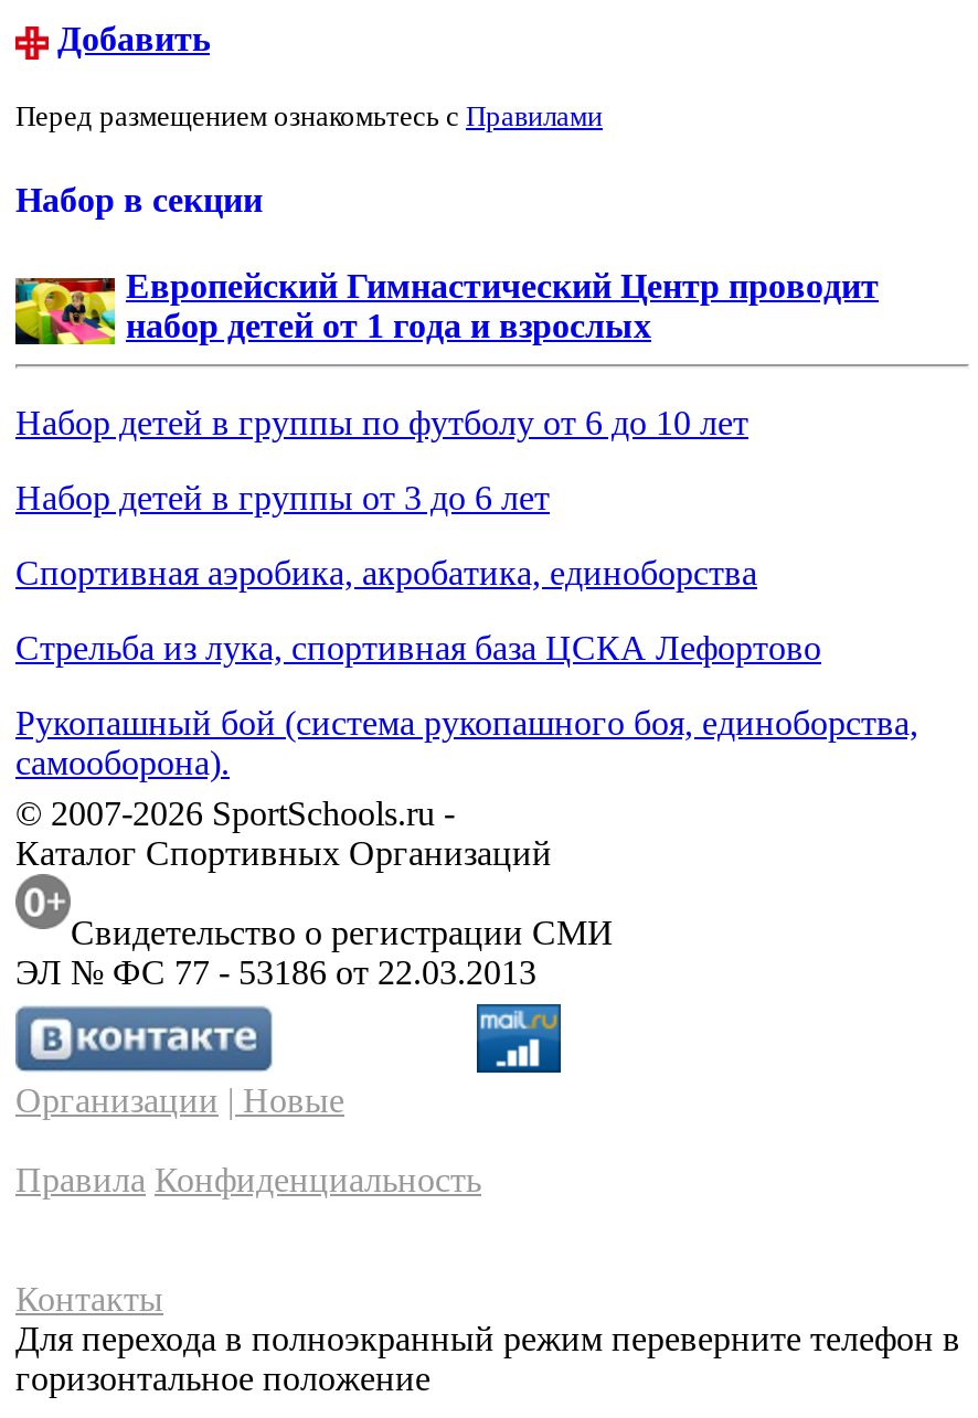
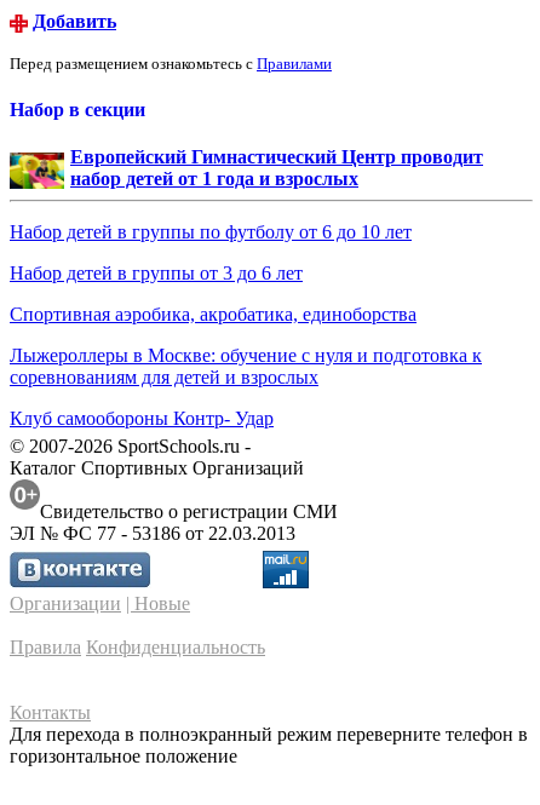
[15,630,821,668] Стрельба из лука, спортивная база ЦСКА Лефортово -> [10,346,482,388] Лыжероллеры в Москве: обучение с нуля и подготовка к | соревнованиям для детей и взрослых
[15,705,918,782] Рукопашный бой (система рукопашного боя, единоборства, | самооборона). -> [10,409,274,429] Клуб самообороны Контр- Удар

